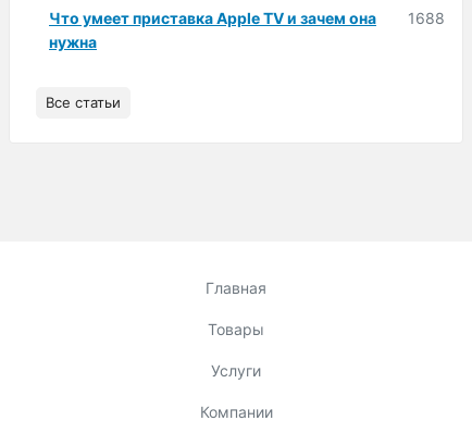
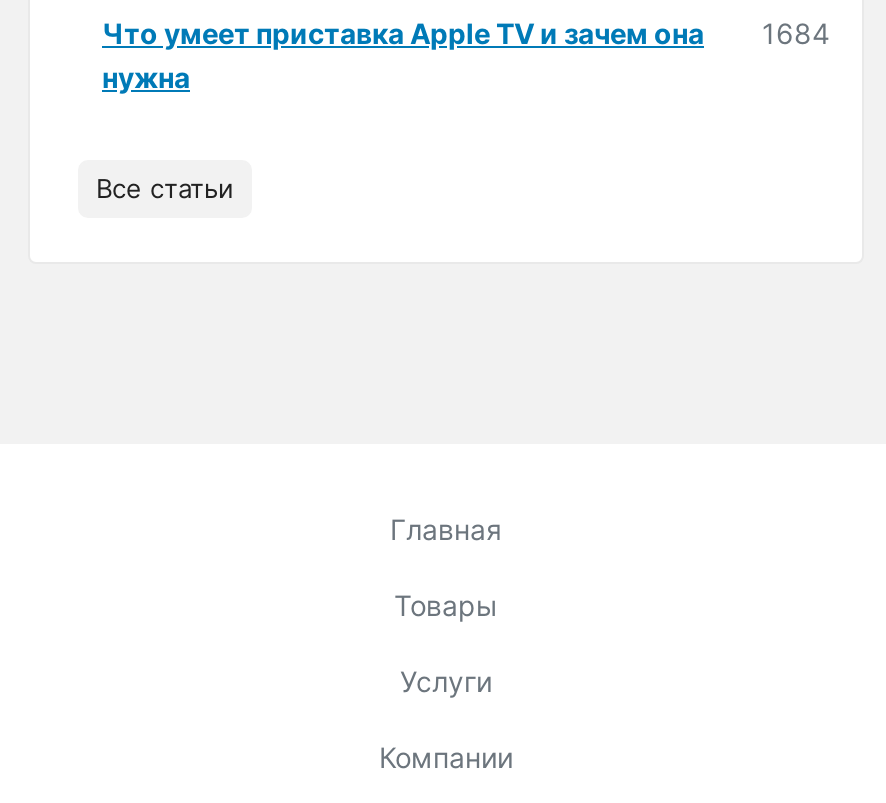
[49,9,445,27] Что умеет приставка Apple TV и зачем она 1688 -> [102,16,830,50] Что умеет приставка Apple TV и зачем она 1684

